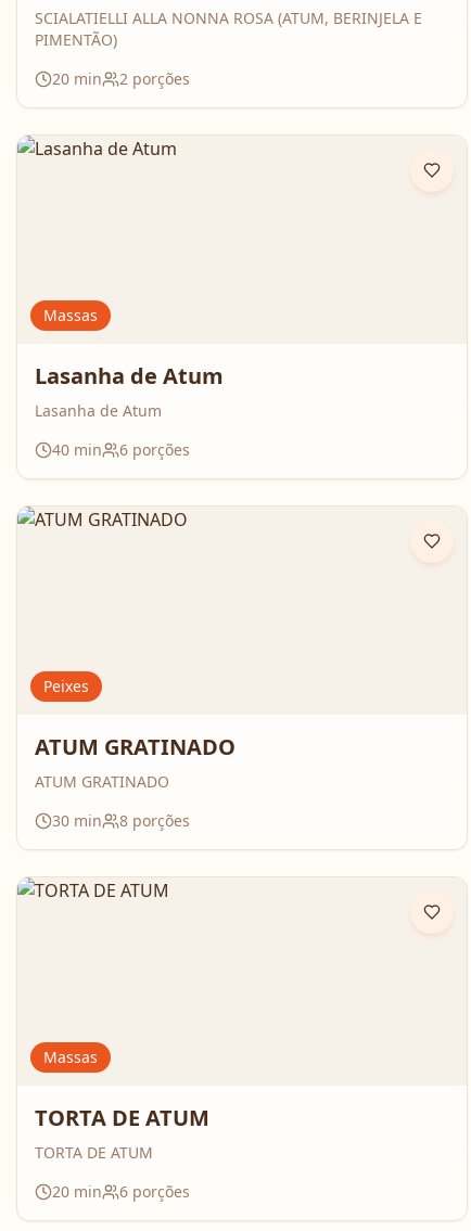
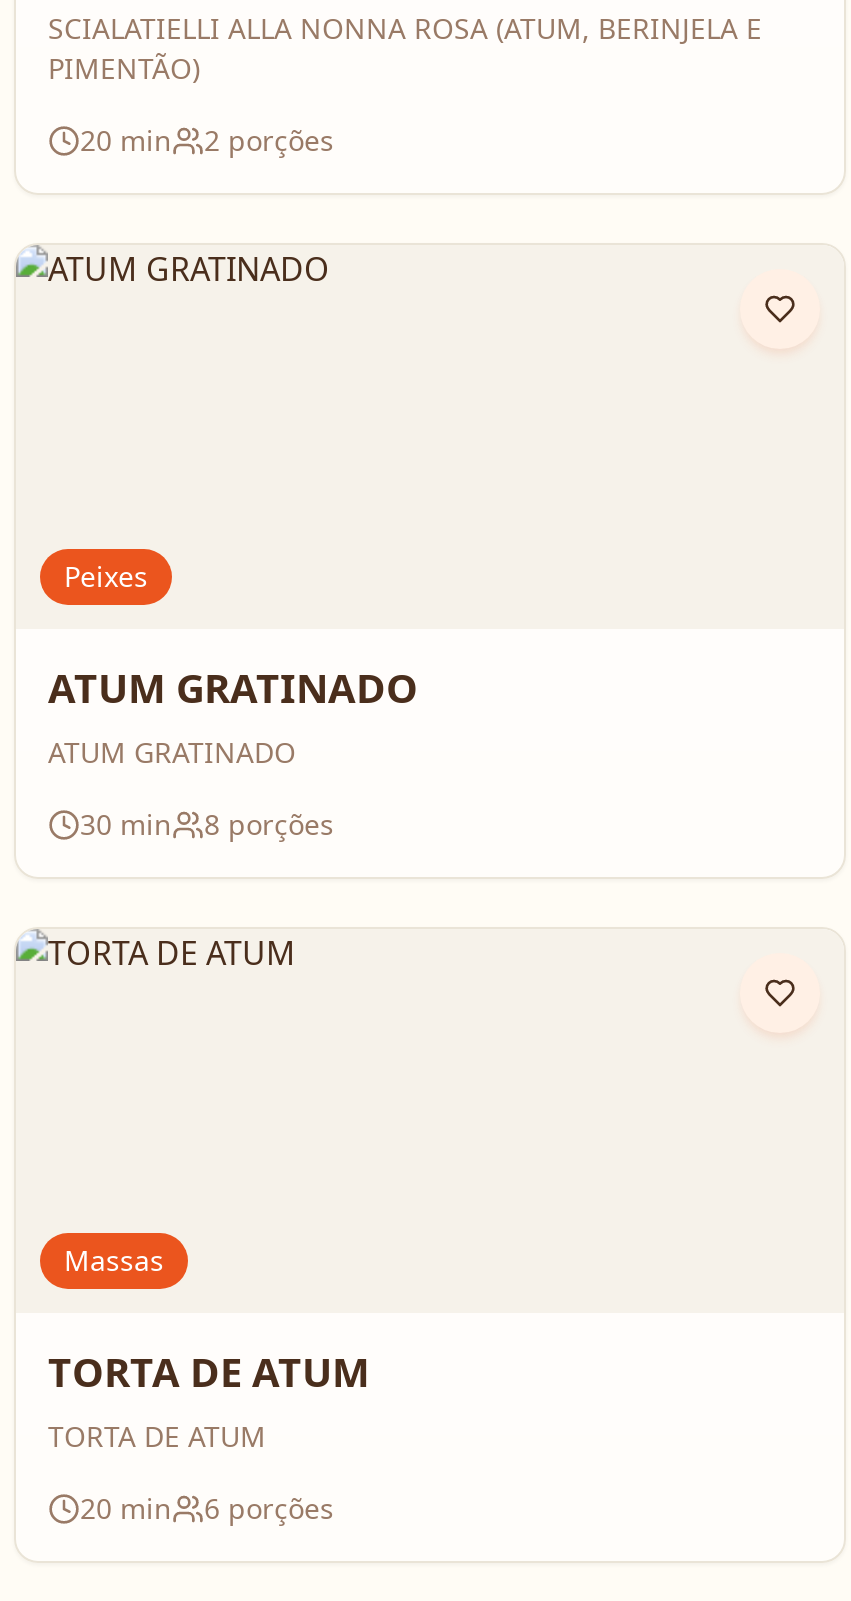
[35,305,224,460] Massas | Lasanha de Atum | Lasanha de Atum | 40 min | 6 porções -> none

